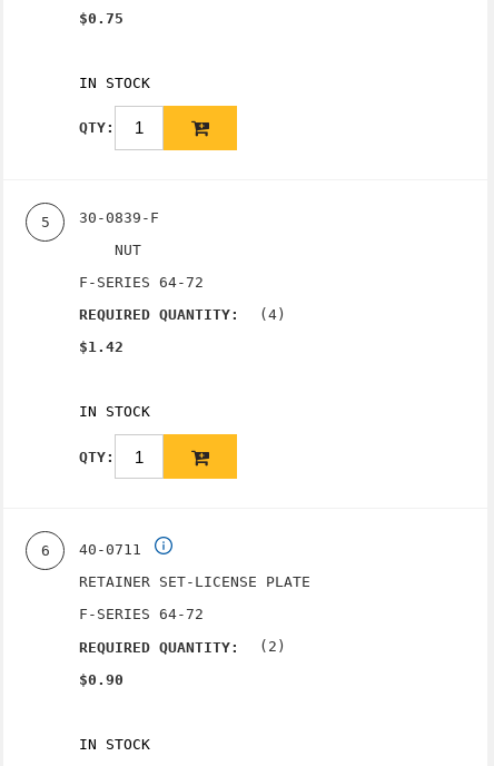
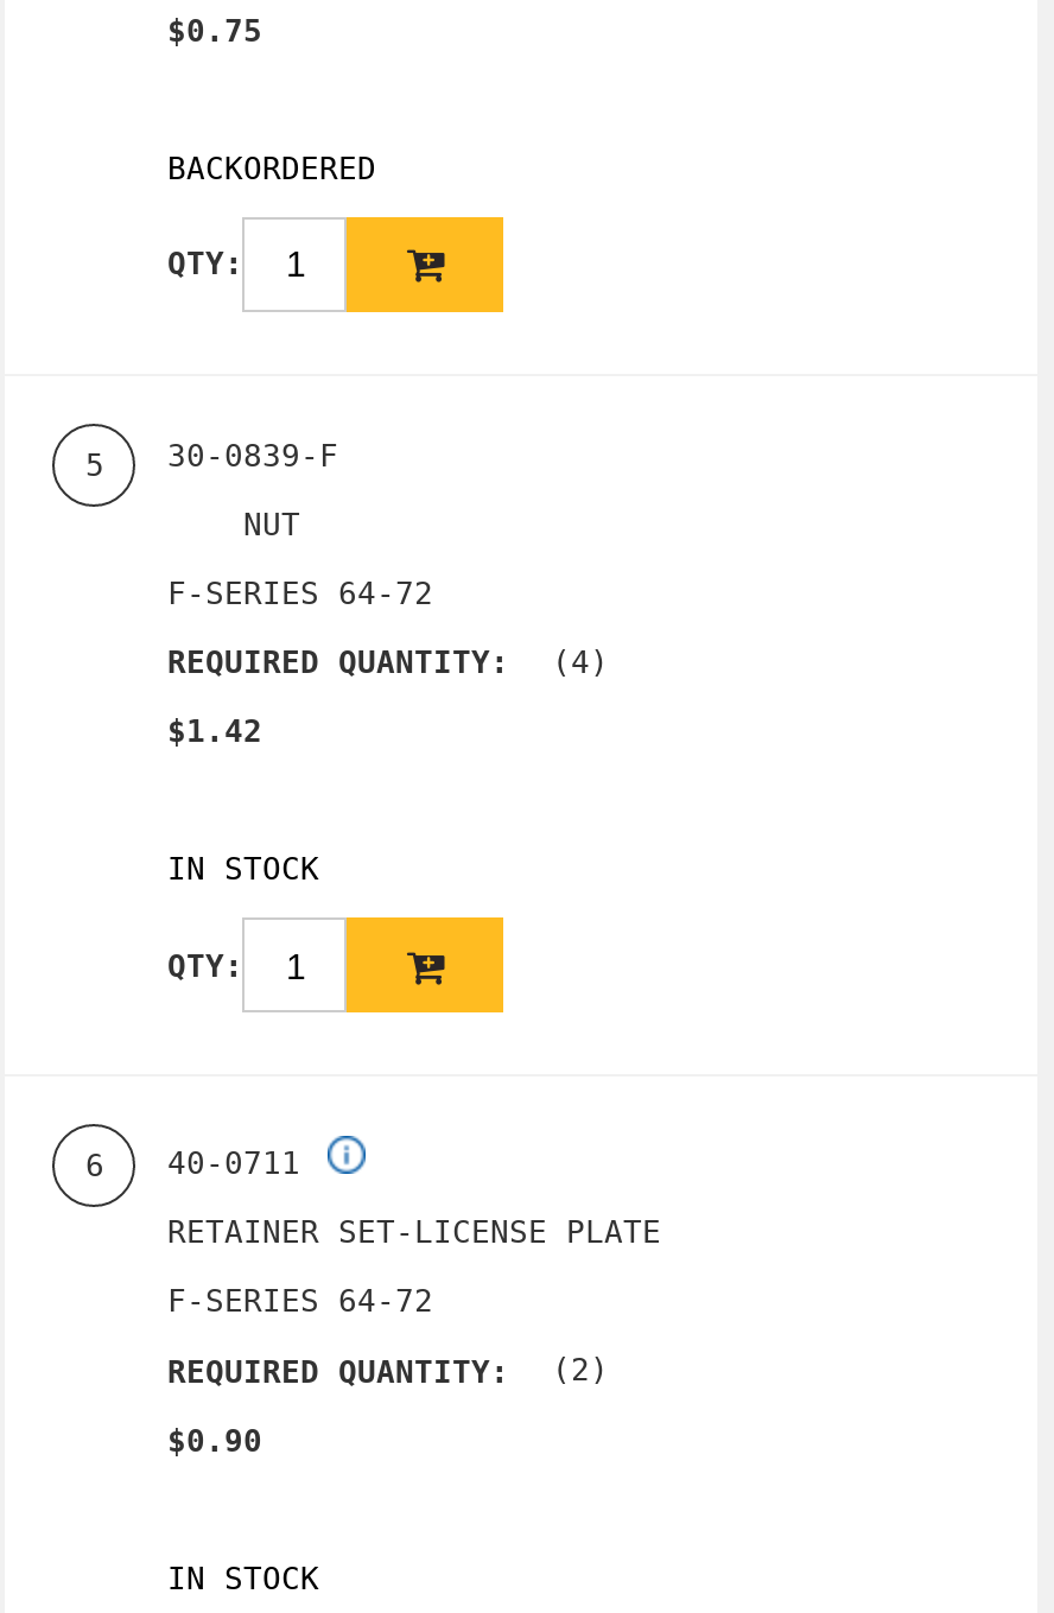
[80,74,151,91] IN STOCK -> [167,150,376,186] BACKORDERED

